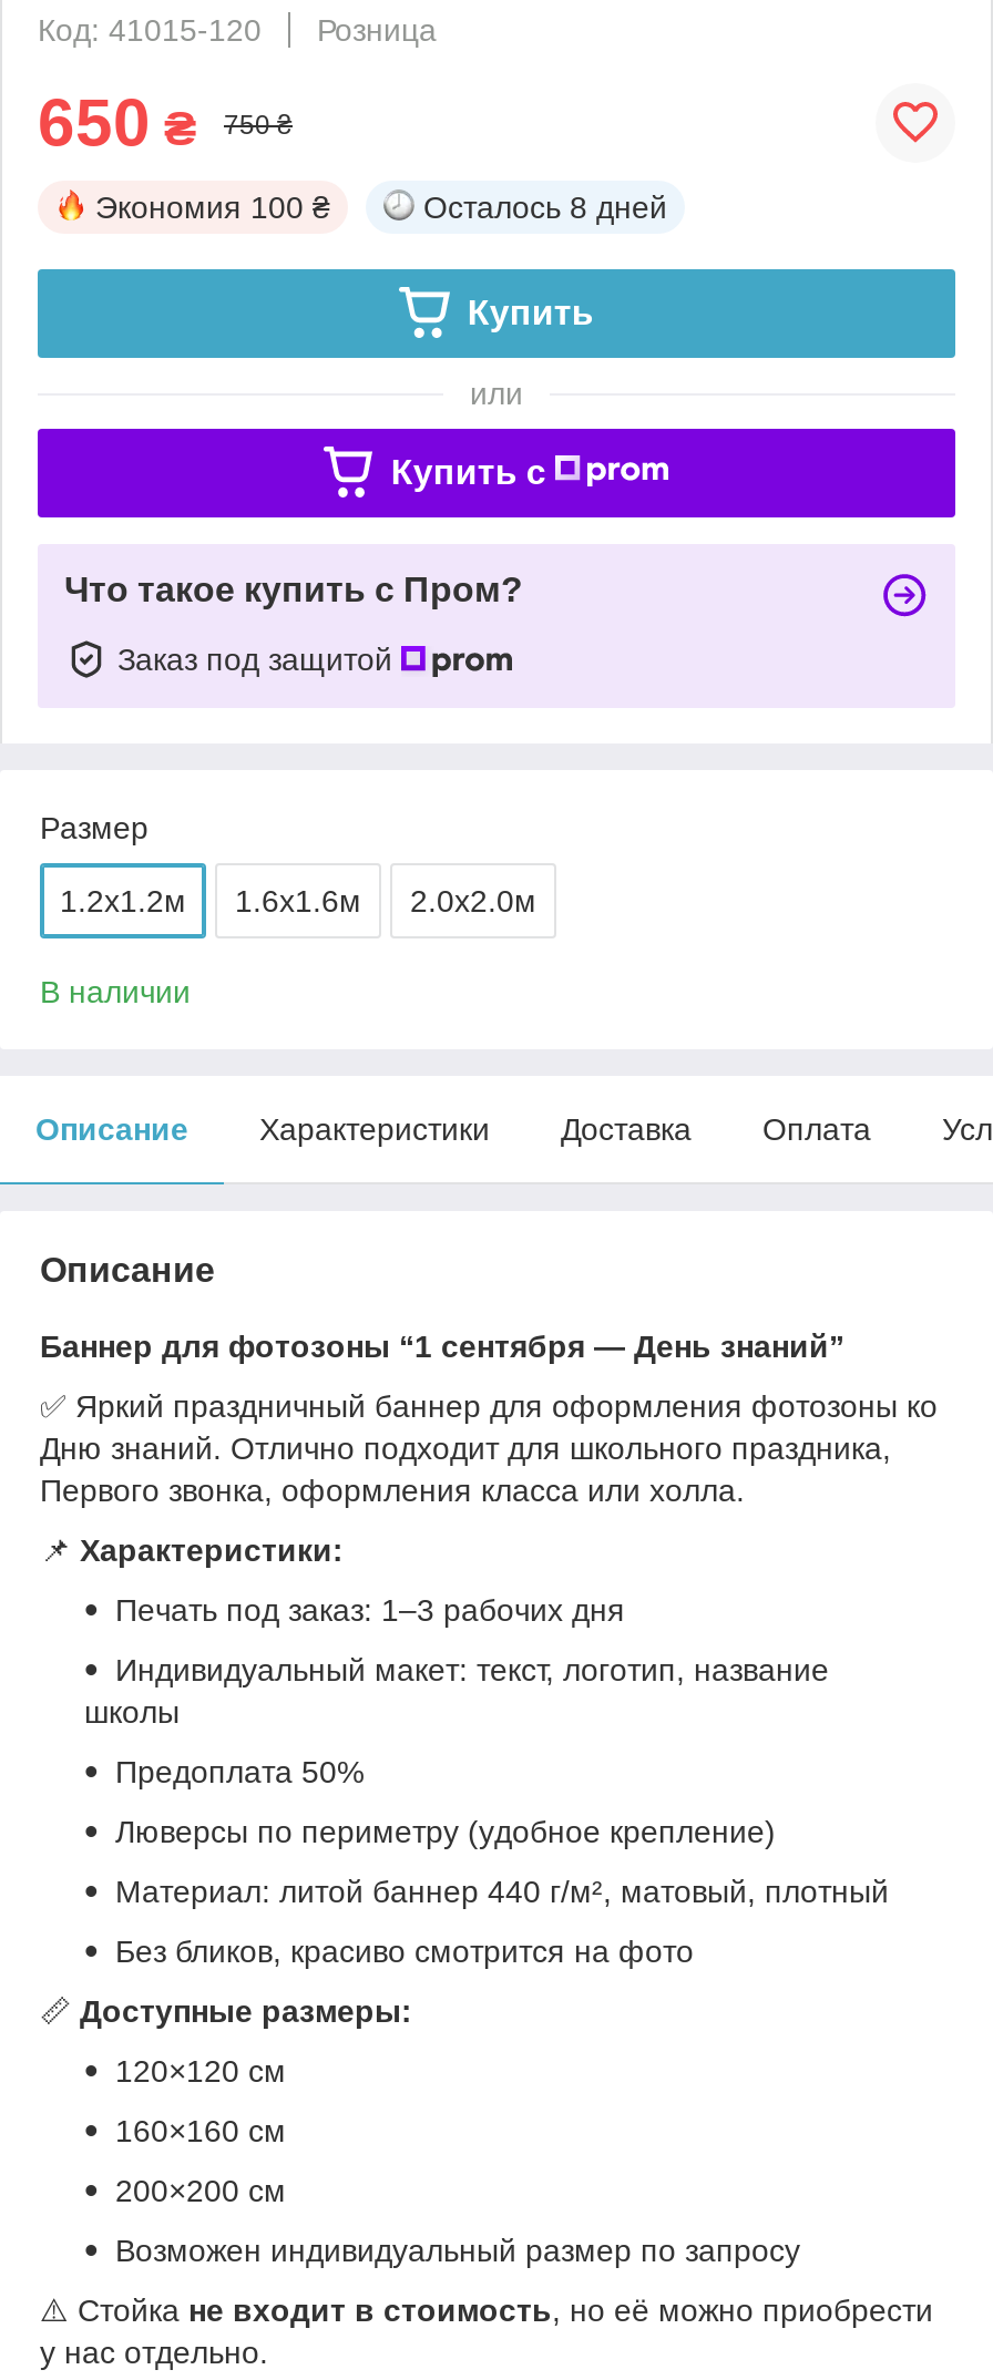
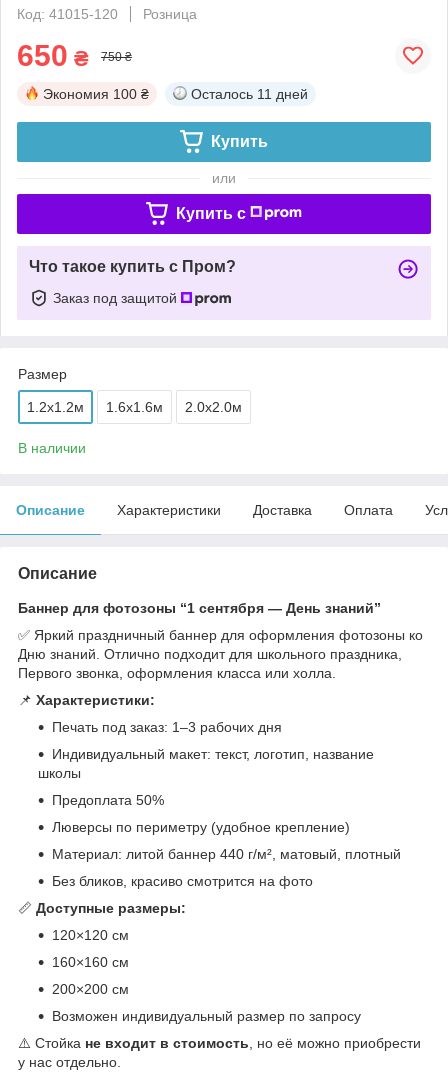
[423,189,667,224] Осталось 8 дней -> [191,86,308,102] Осталось 11 дней

